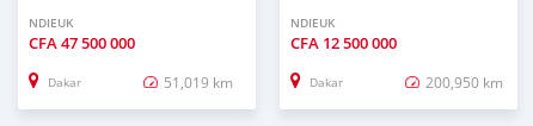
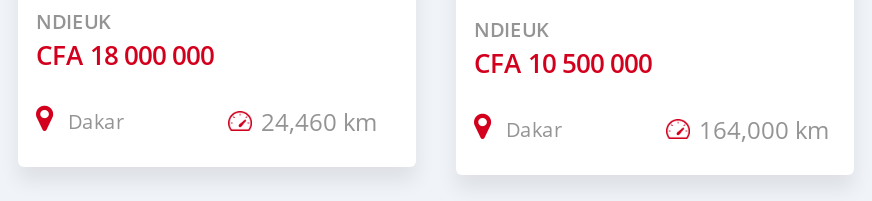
[29,32,135,53] CFA 47 500 000 -> [36,37,214,73] CFA 18 000 000
[290,32,397,53] CFA 12 500 000 -> [474,45,652,81] CFA 10 500 000
[163,72,232,91] 51,019 km -> [261,105,377,137] 24,460 km
[425,72,503,91] 200,950 km -> [699,113,829,145] 164,000 km

